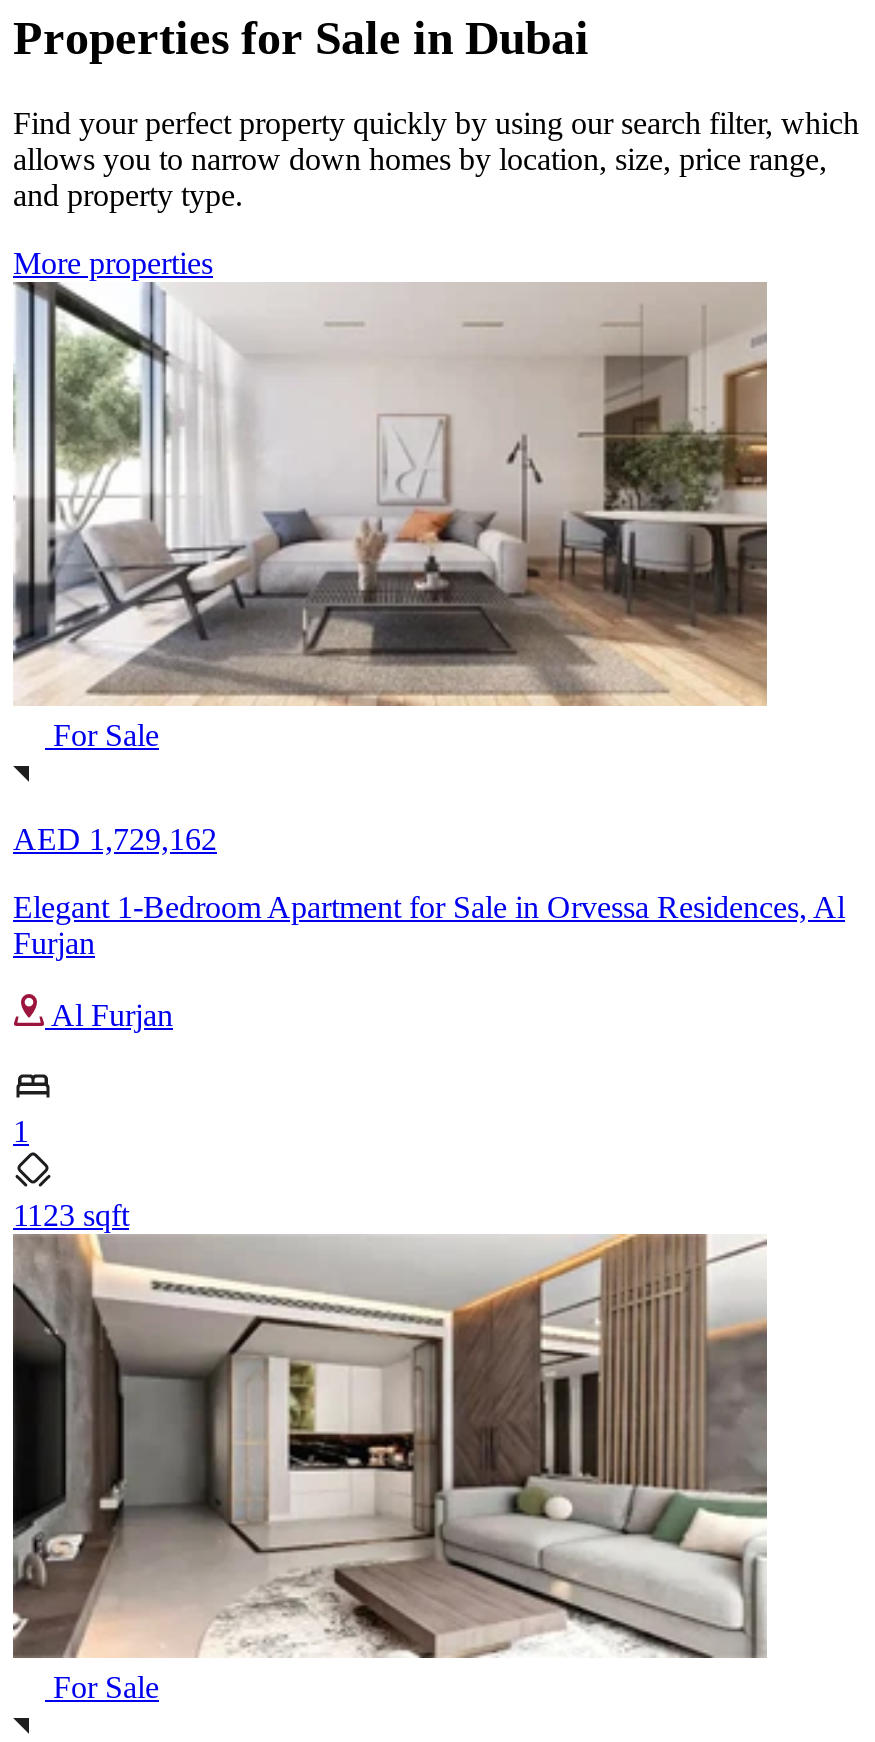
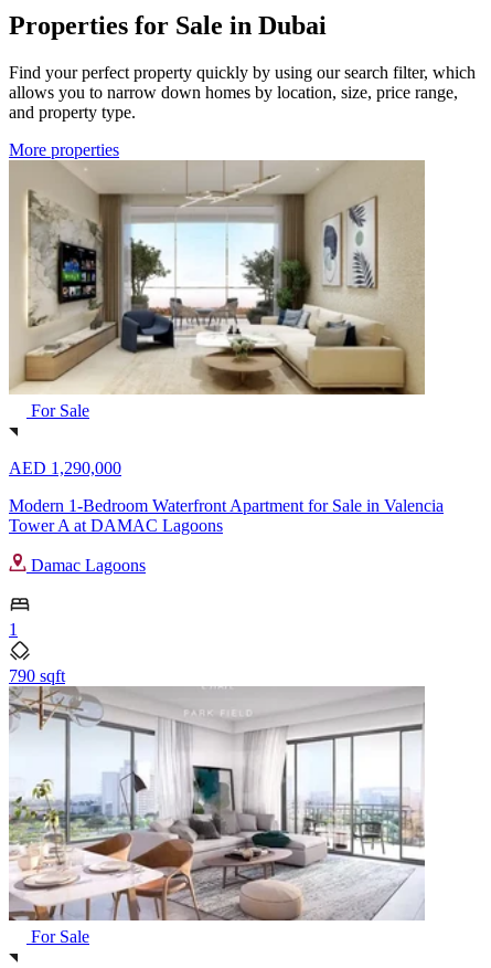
[13,284,767,708] [image] -> [9,160,425,396] [image]
[13,822,217,856] AED 1,729,162 -> [9,459,121,477] AED 1,290,000
[13,890,845,960] Elegant 1-Bedroom Apartment for Sale in Orvessa Residences, Al | Furjan -> [9,496,444,535] Modern 1-Bedroom Waterfront Apartment for Sale in Valencia | Tower A at DAMAC Lagoons
[45,998,173,1032] Al Furjan -> [26,556,146,575] Damac Lagoons
[13,1198,129,1232] 1123 sqft -> [9,666,65,685] 790 sqft
[11,1234,769,1660] [image] -> [8,686,425,922] [image]

